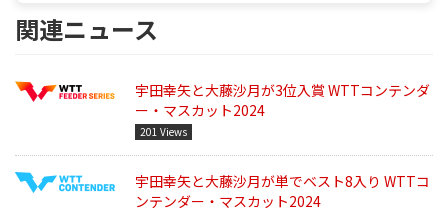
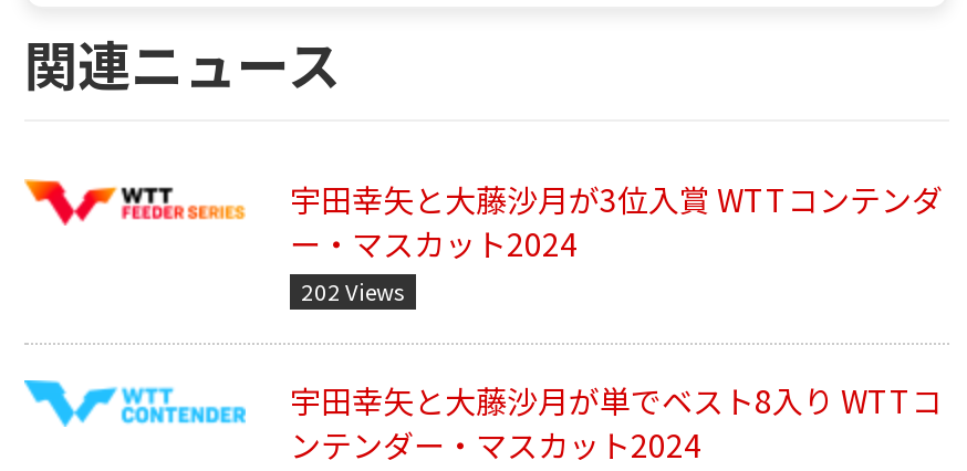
[140,123,187,138] 201 Views -> [301,273,405,306] 202 Views

